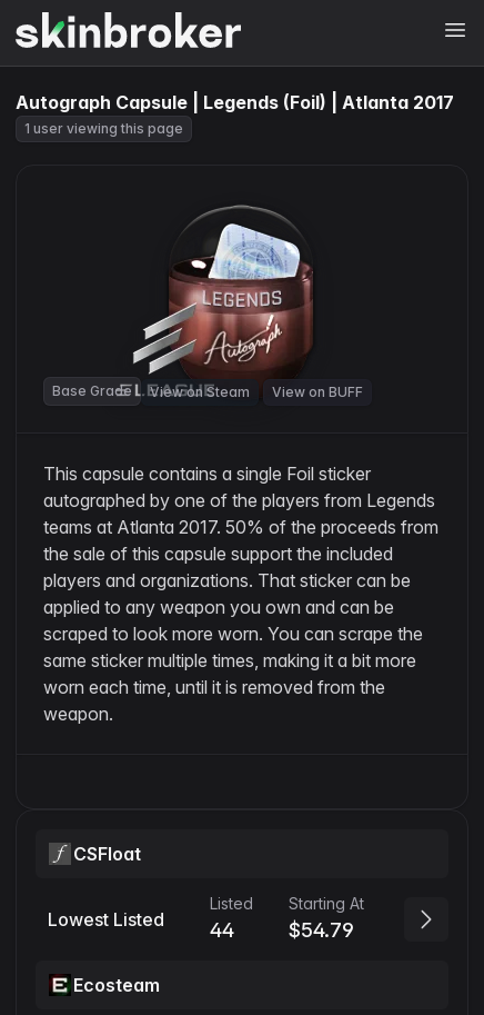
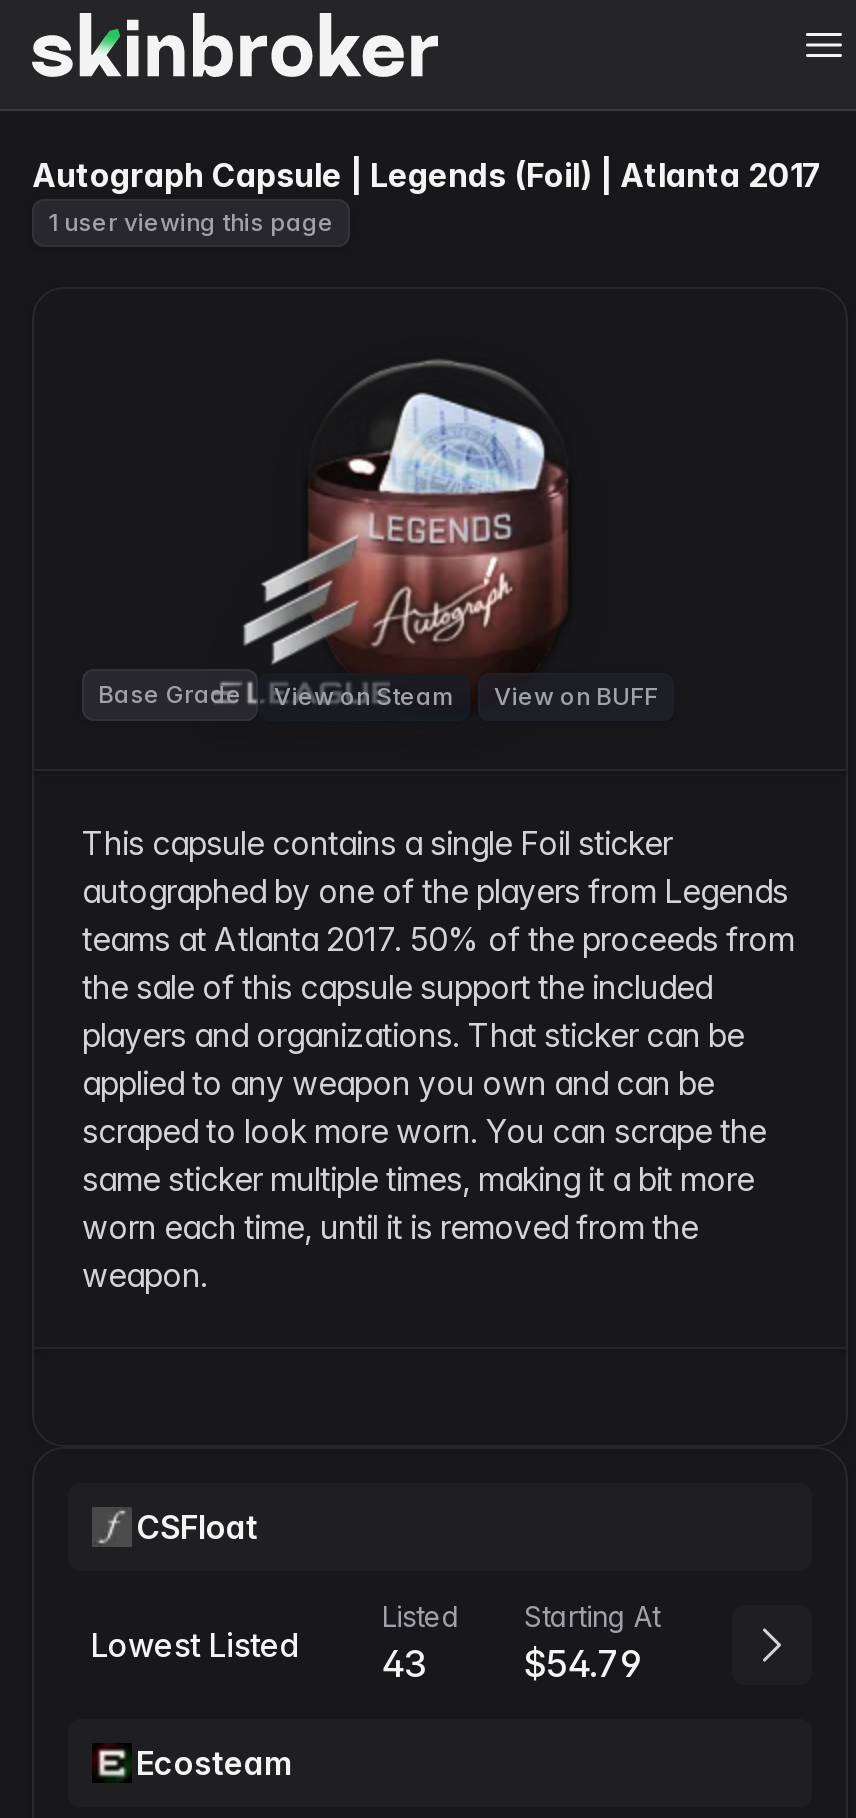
[210,918,234,942] 44 -> [382,1643,426,1685] 43

